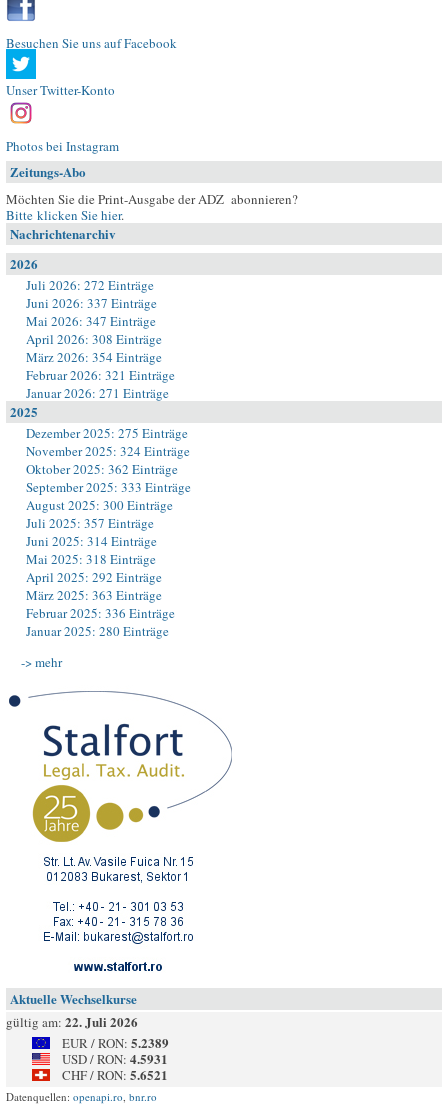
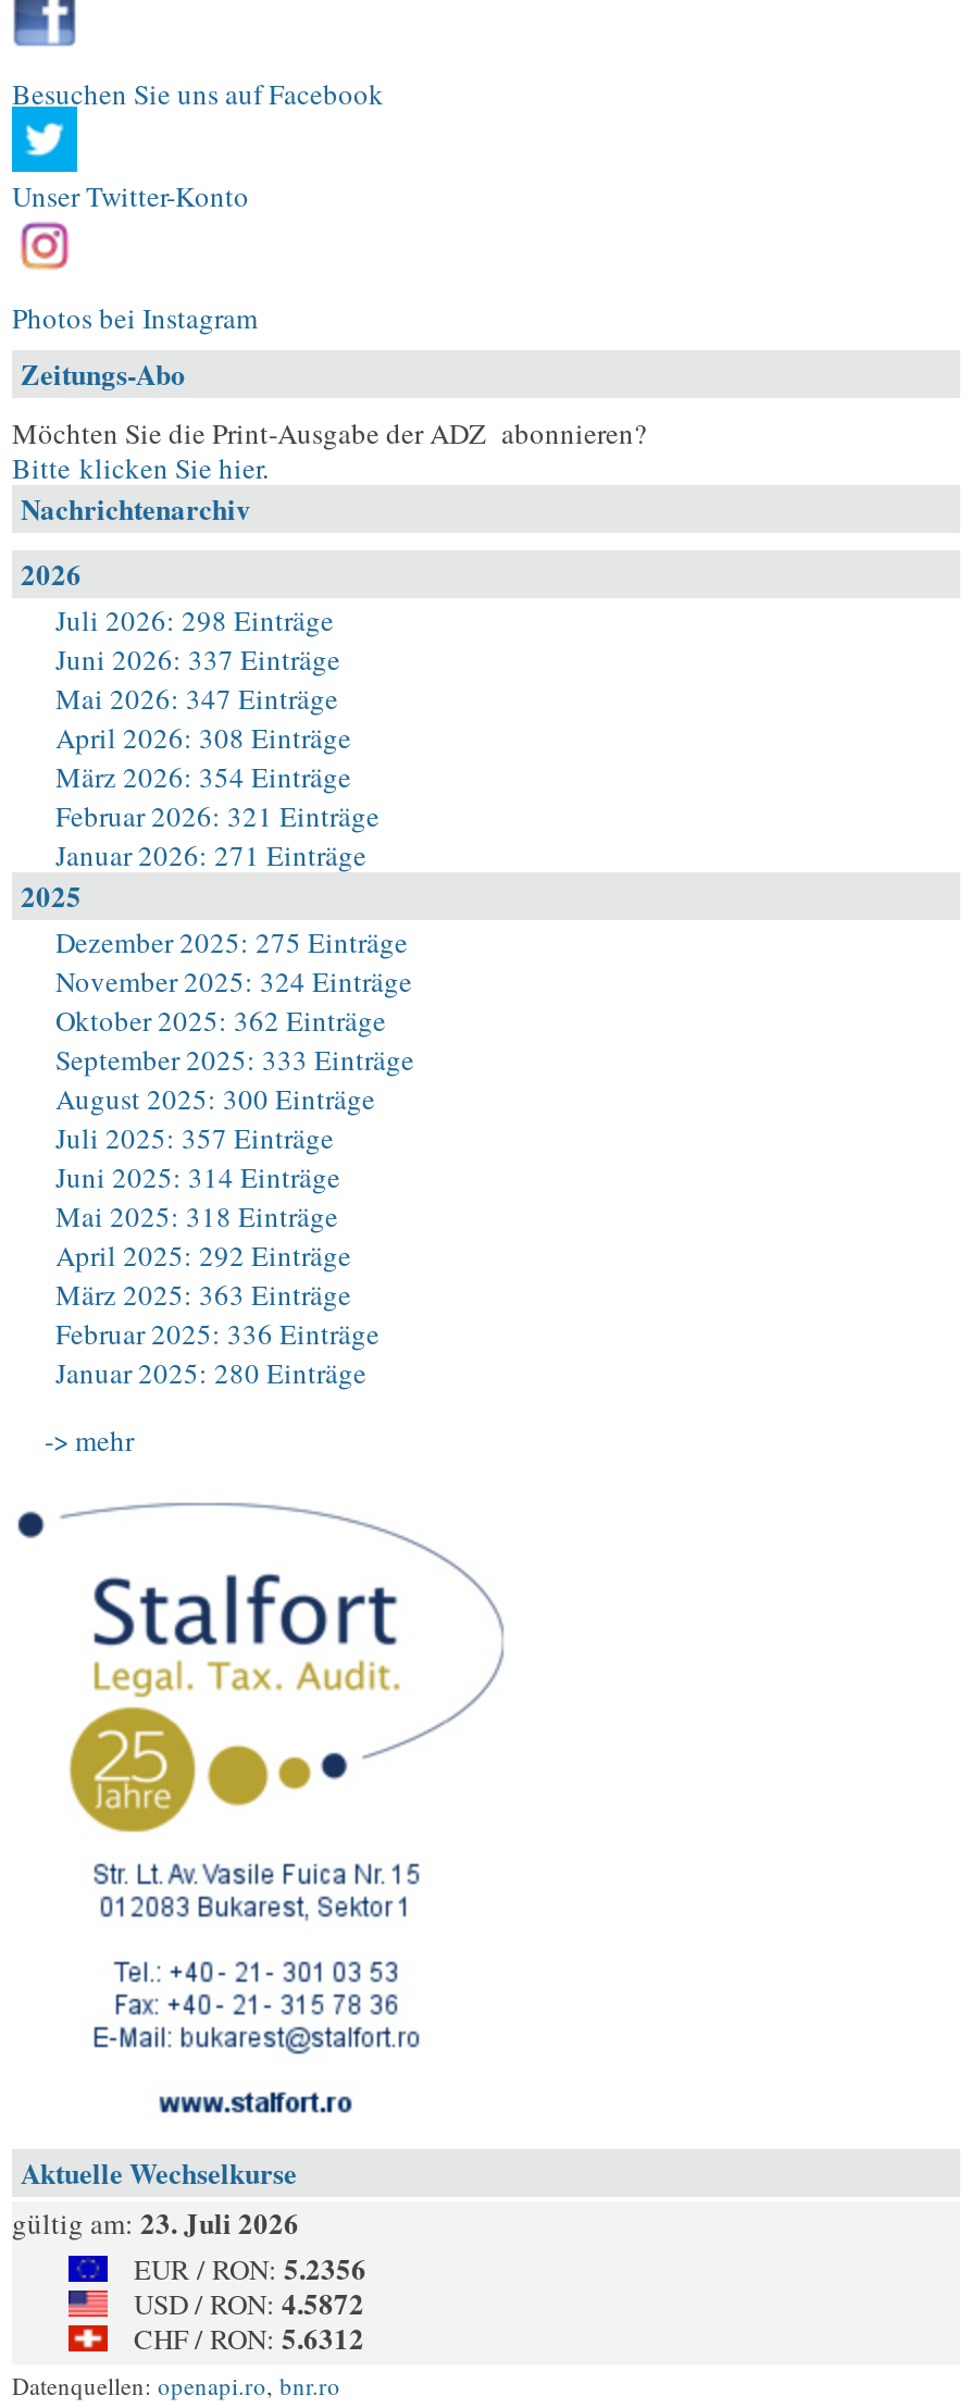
[26,276,154,294] Juli 2026: 272 Einträge -> [55,600,334,640] Juli 2026: 298 Einträge
[6,1012,138,1031] gültig am: 22. Juli 2026 -> [12,2201,299,2243] gültig am: 23. Juli 2026
[62,1033,169,1052] EUR / RON: 5.2389 -> [134,2247,366,2288] EUR / RON: 5.2356
[62,1049,168,1068] USD / RON: 4.5931 -> [134,2282,364,2323] USD / RON: 4.5872
[62,1065,168,1084] CHF / RON: 5.6521 -> [134,2317,364,2358] CHF / RON: 5.6312

